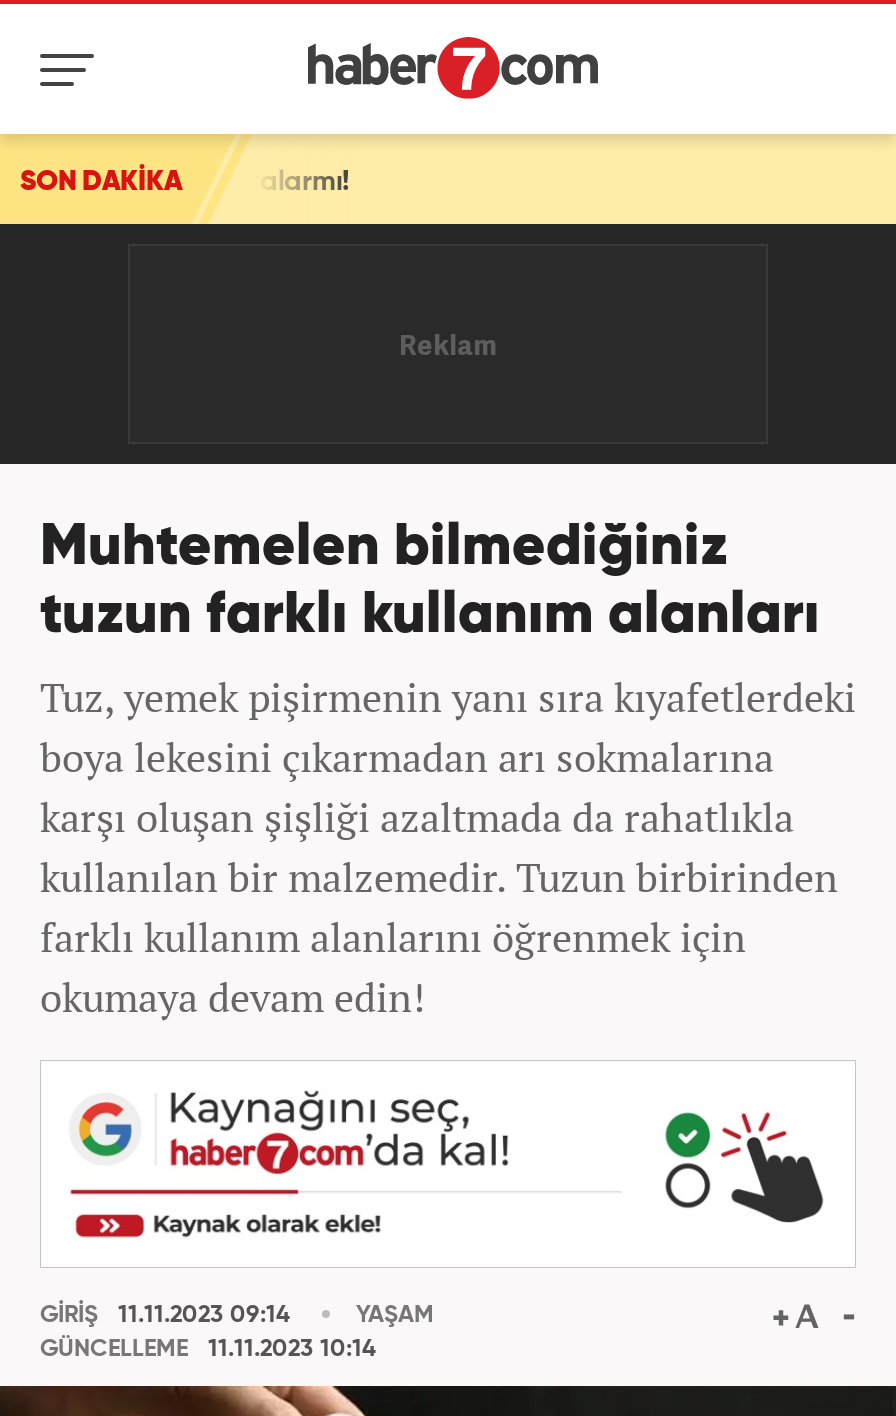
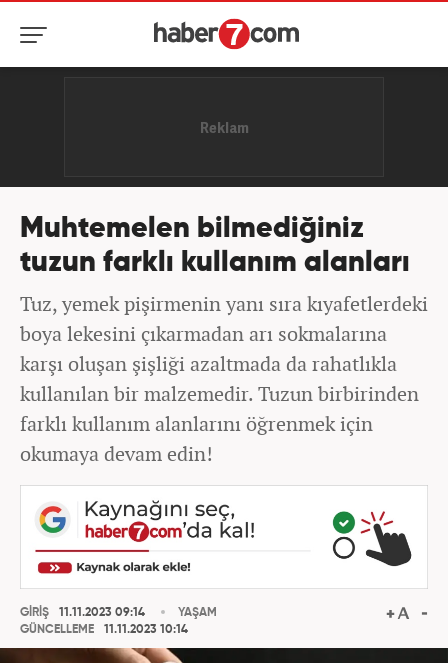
[20,168,182,196] SON DAKİKA -> none

